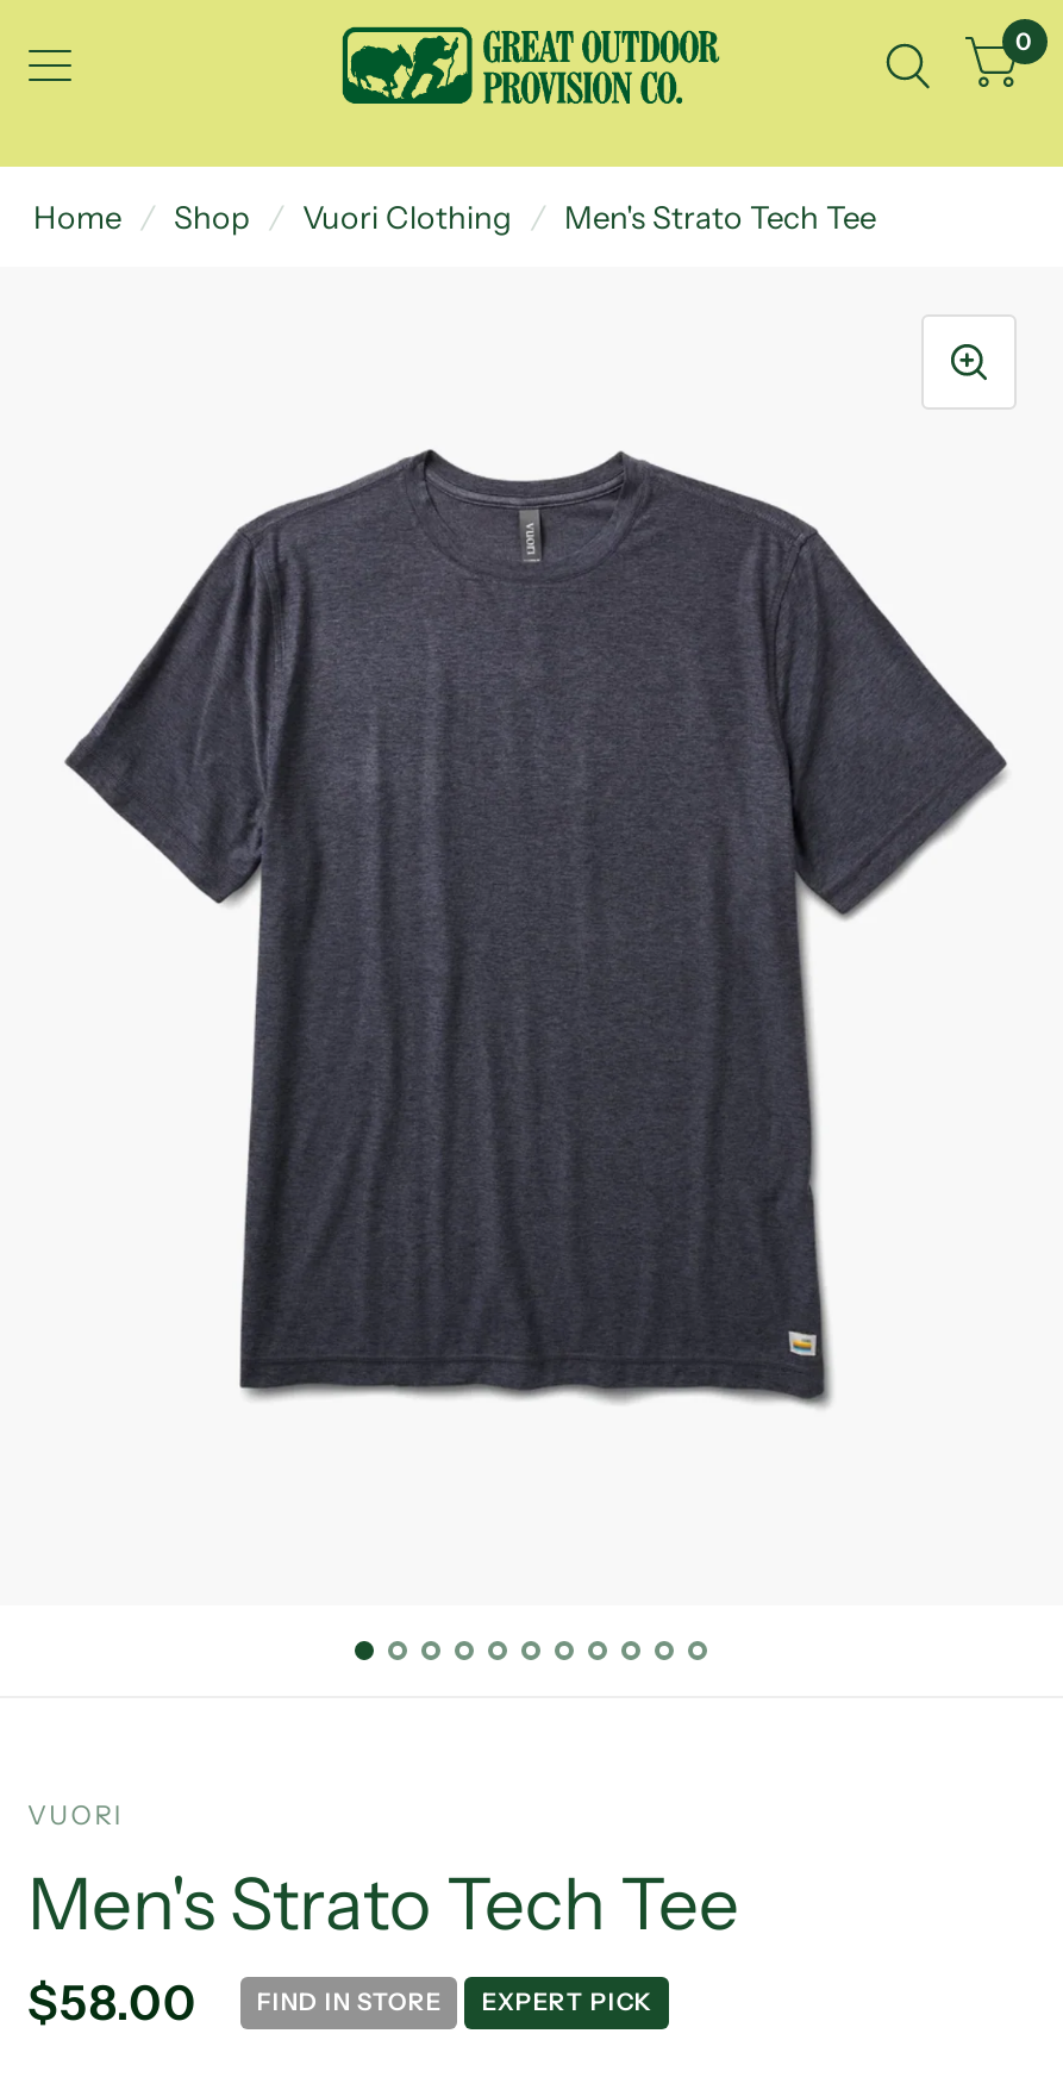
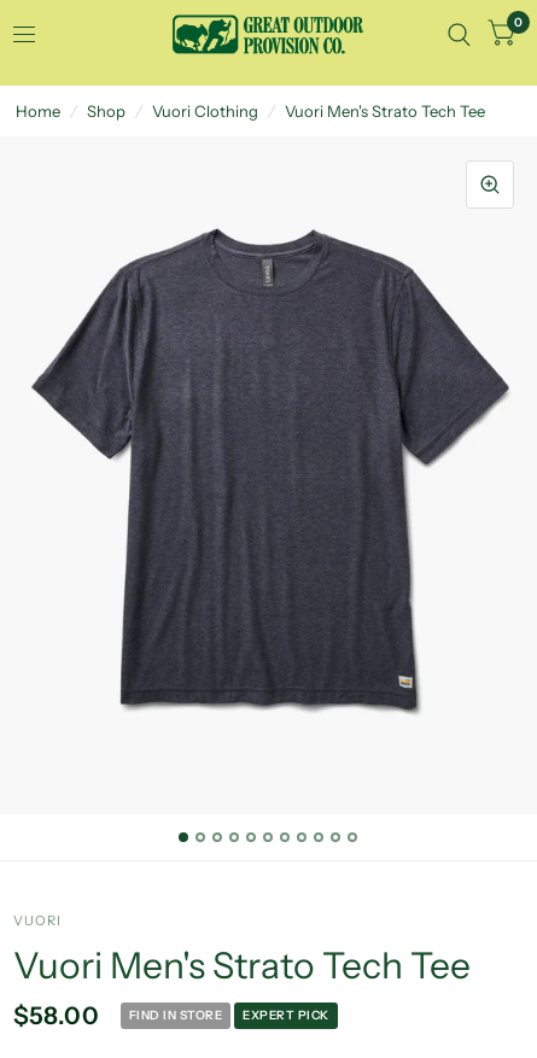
[33,198,876,236] Home / Shop / Vuori Clothing / Men's Strato Tech Tee -> [16,101,485,121] Home / Shop / Vuori Clothing / Vuori Men's Strato Tech Tee
[27,1859,739,1947] Men's Strato Tech Tee -> [13,943,470,987] Vuori Men's Strato Tech Tee

